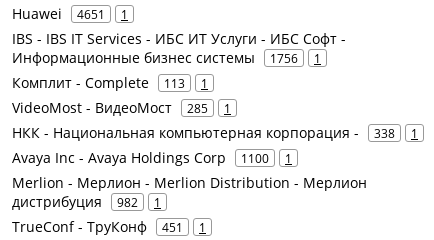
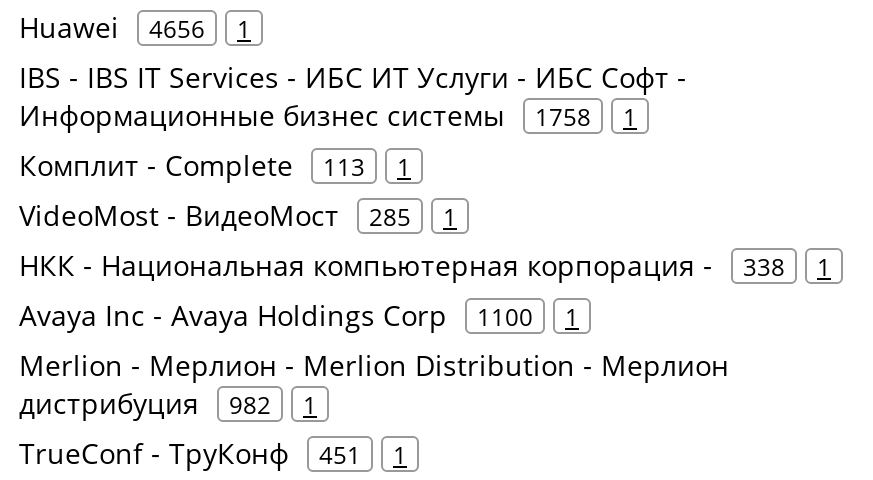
[12,4,128,23] Huawei 4651 1 -> [19,8,251,46] Huawei 4656 1
[12,48,321,67] Информационные бизнес системы 1756 1 -> [19,96,637,134] Информационные бизнес системы 1758 1

